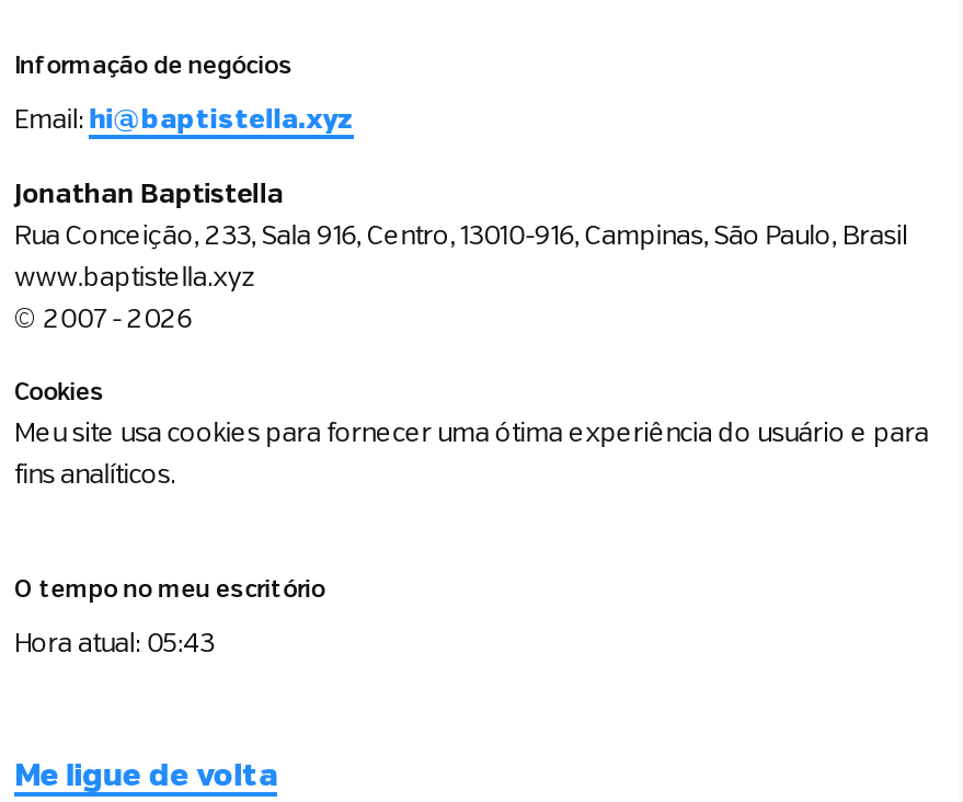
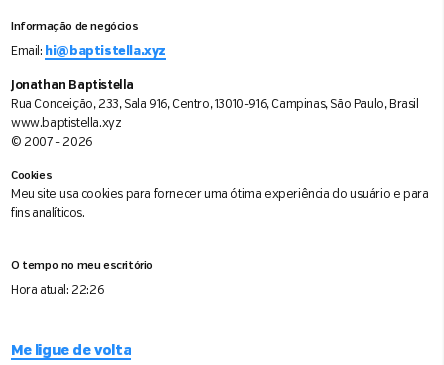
[14,629,214,658] Hora atual: 05:43 -> [11,284,103,297] Hora atual: 22:26

